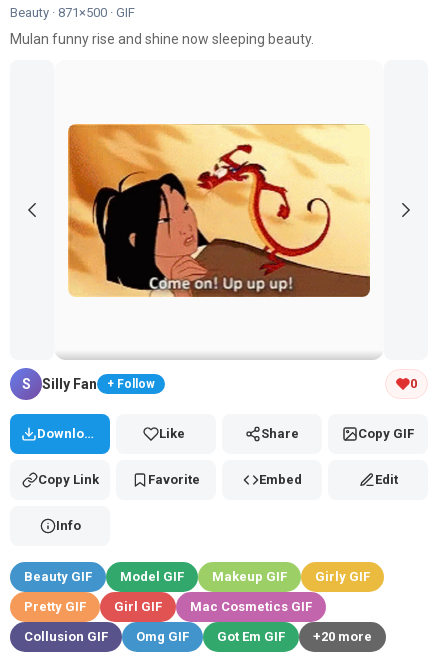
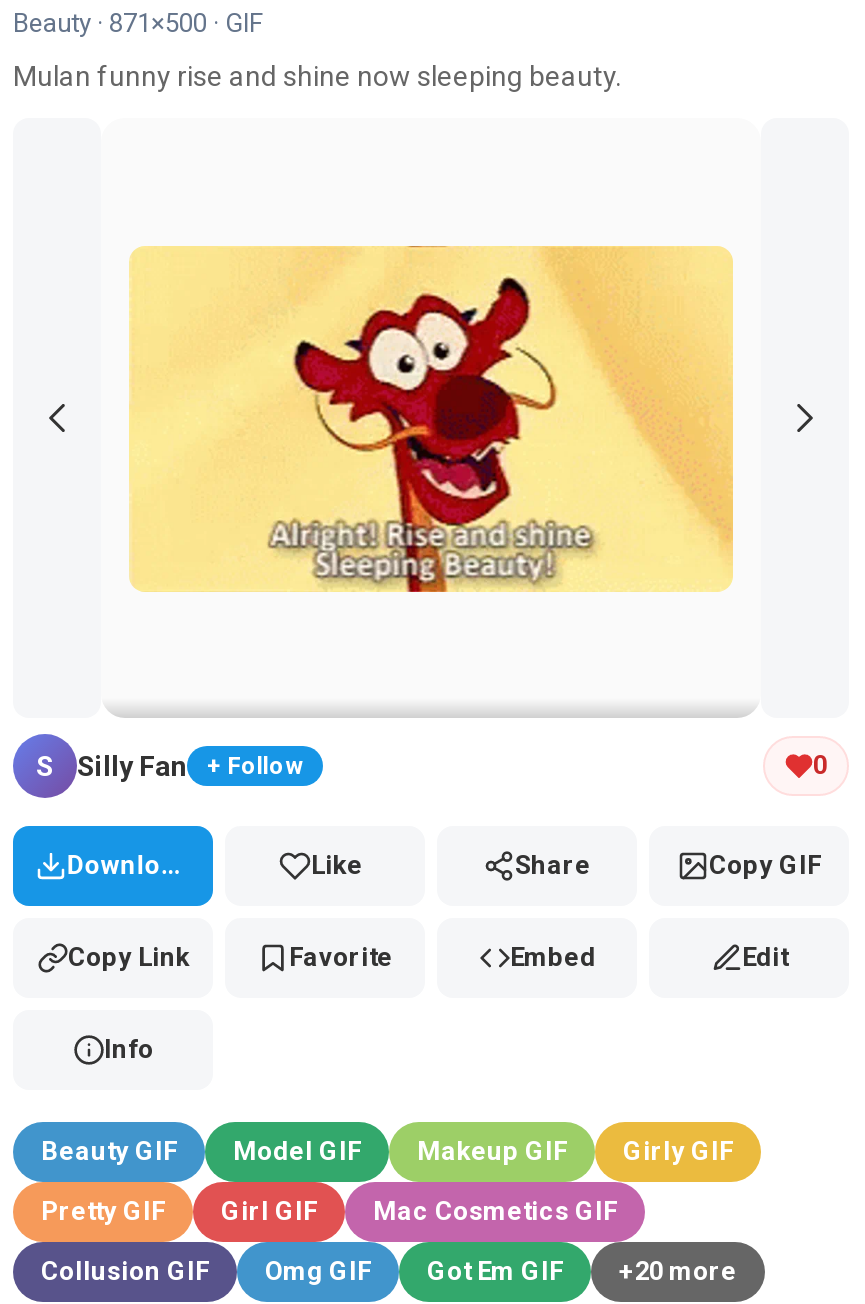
[68,124,371,298] [image] -> [131,246,733,594] [image]

